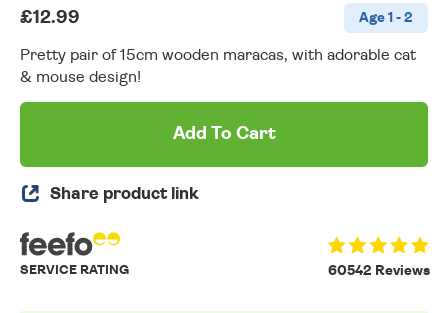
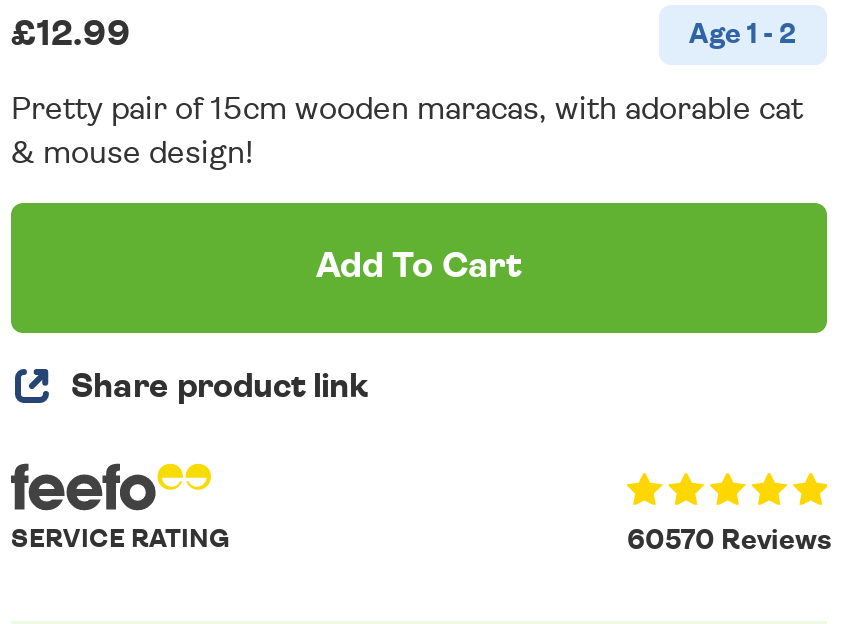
[328,264,430,278] 60542 Reviews -> [627,528,831,556] 60570 Reviews

